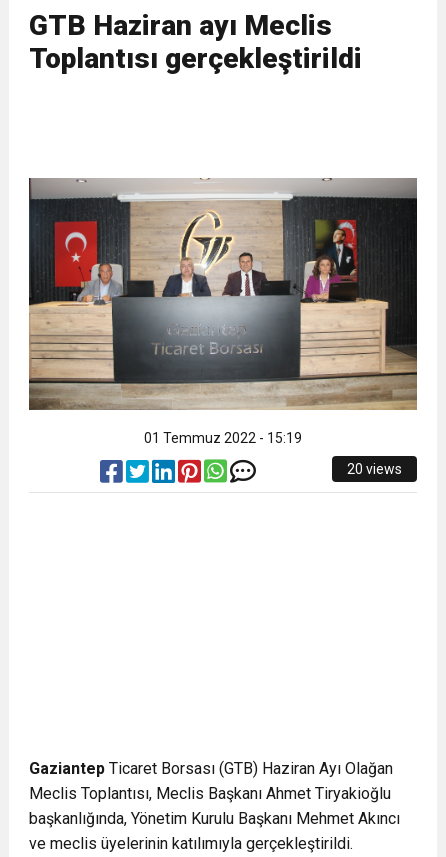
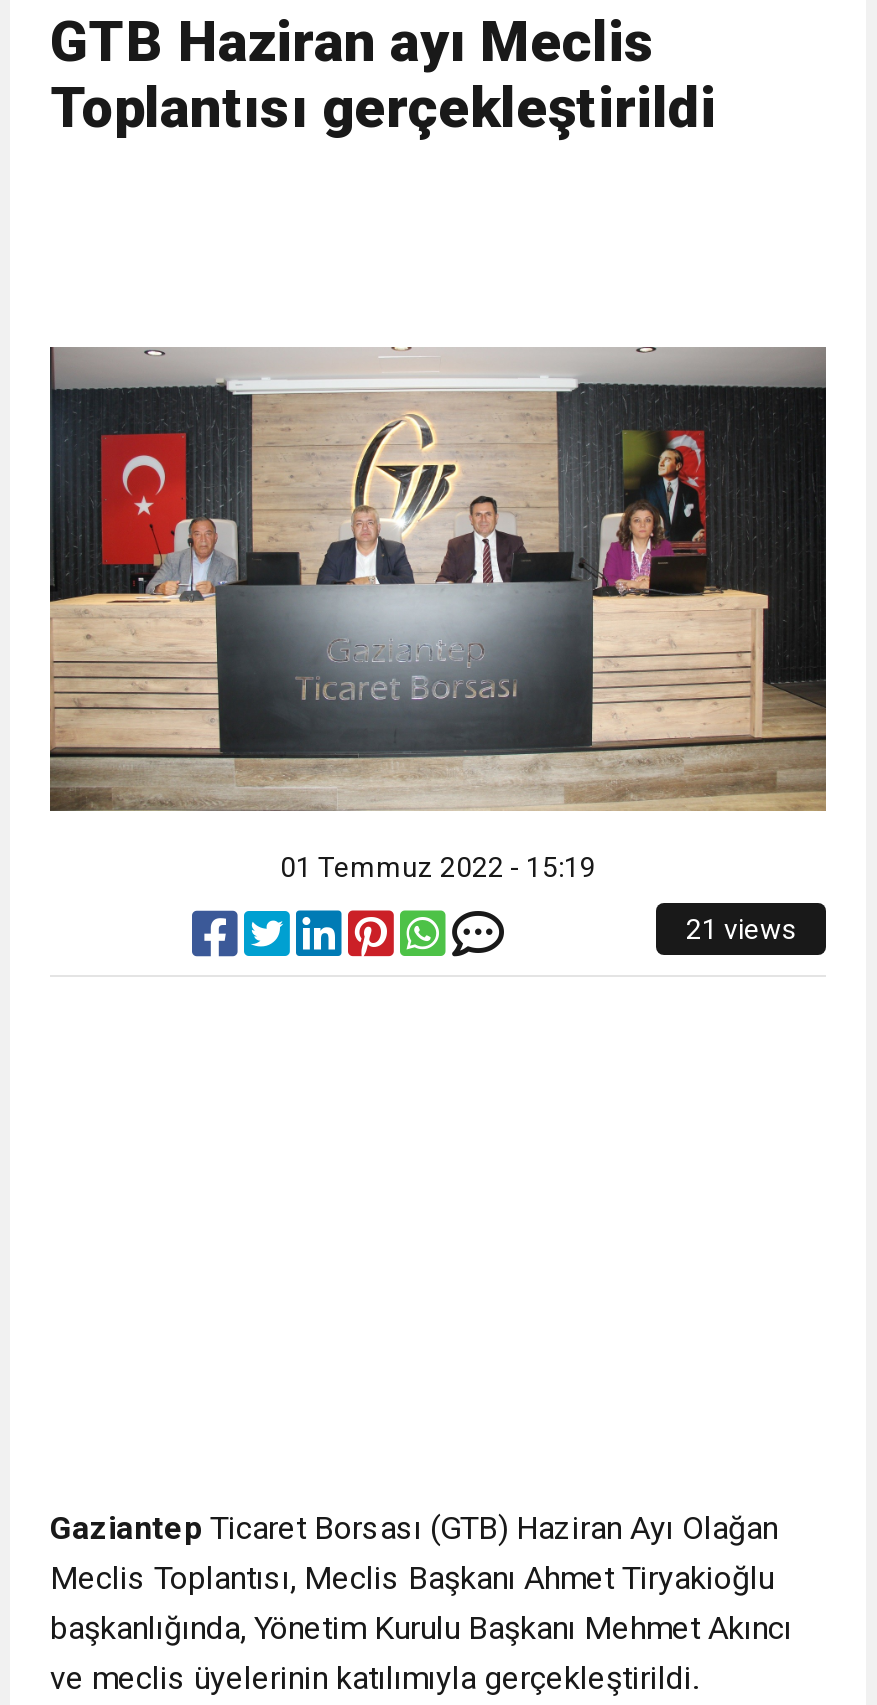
[347,461,402,477] 20 views -> [686,914,796,946] 21 views

